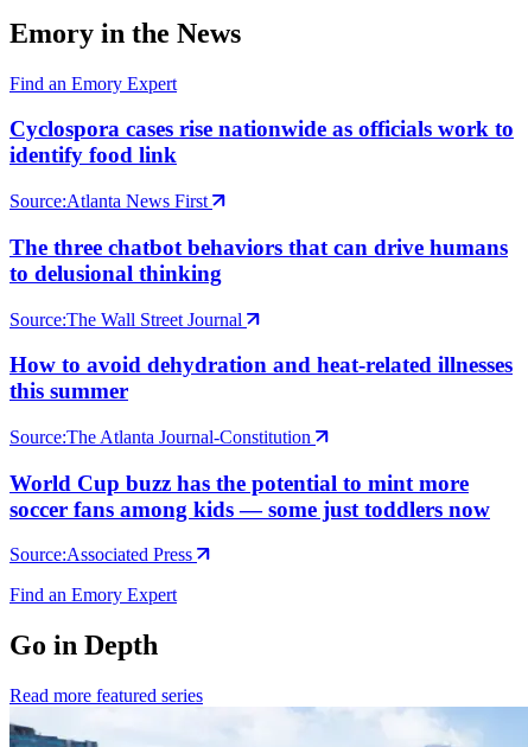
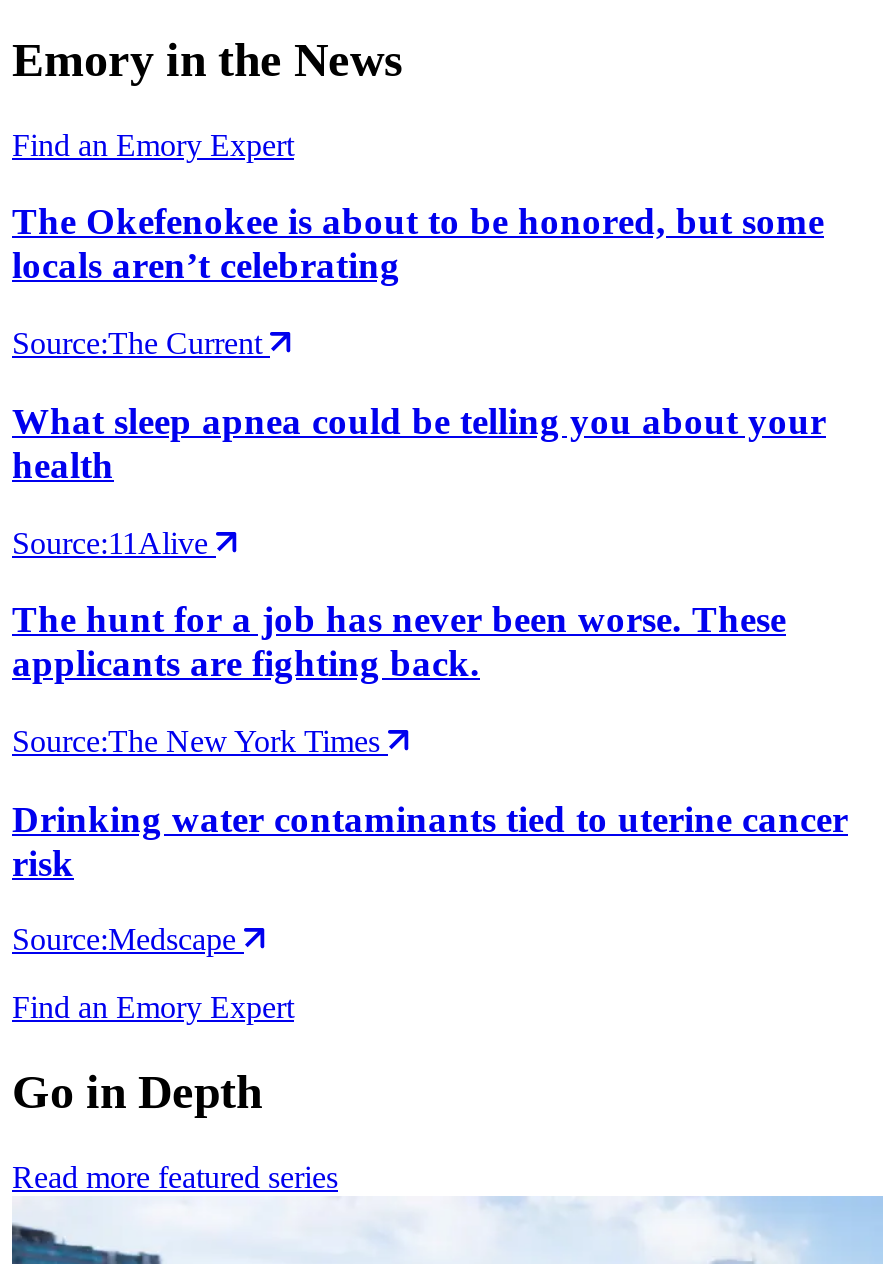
[9,117,514,168] Cyclospora cases rise nationwide as officials work to | identify food link -> [12,201,824,287] The Okefenokee is about to be honored, but some | locals aren’t celebrating
[9,191,212,211] Source:Atlanta News First -> [12,326,270,360] Source:The Current
[9,235,508,286] The three chatbot behaviors that can drive humans | to delusional thinking -> [12,400,826,486] What sleep apnea could be telling you about your | health
[9,309,247,329] Source:The Wall Street Journal -> [12,525,216,559] Source:11Alive
[9,353,513,403] How to avoid dehydration and heat-related illnesses | this summer -> [12,599,786,685] The hunt for a job has never been worse. These | applicants are fighting back.
[9,427,316,447] Source:The Atlanta Journal-Constitution -> [12,724,388,758] Source:The New York Times
[9,470,490,521] World Cup buzz has the potential to mint more | soccer fans among kids — some just toddlers now -> [12,797,848,883] Drinking water contaminants tied to uterine cancer | risk
[9,545,197,565] Source:Associated Press -> [12,923,244,957] Source:Medscape

